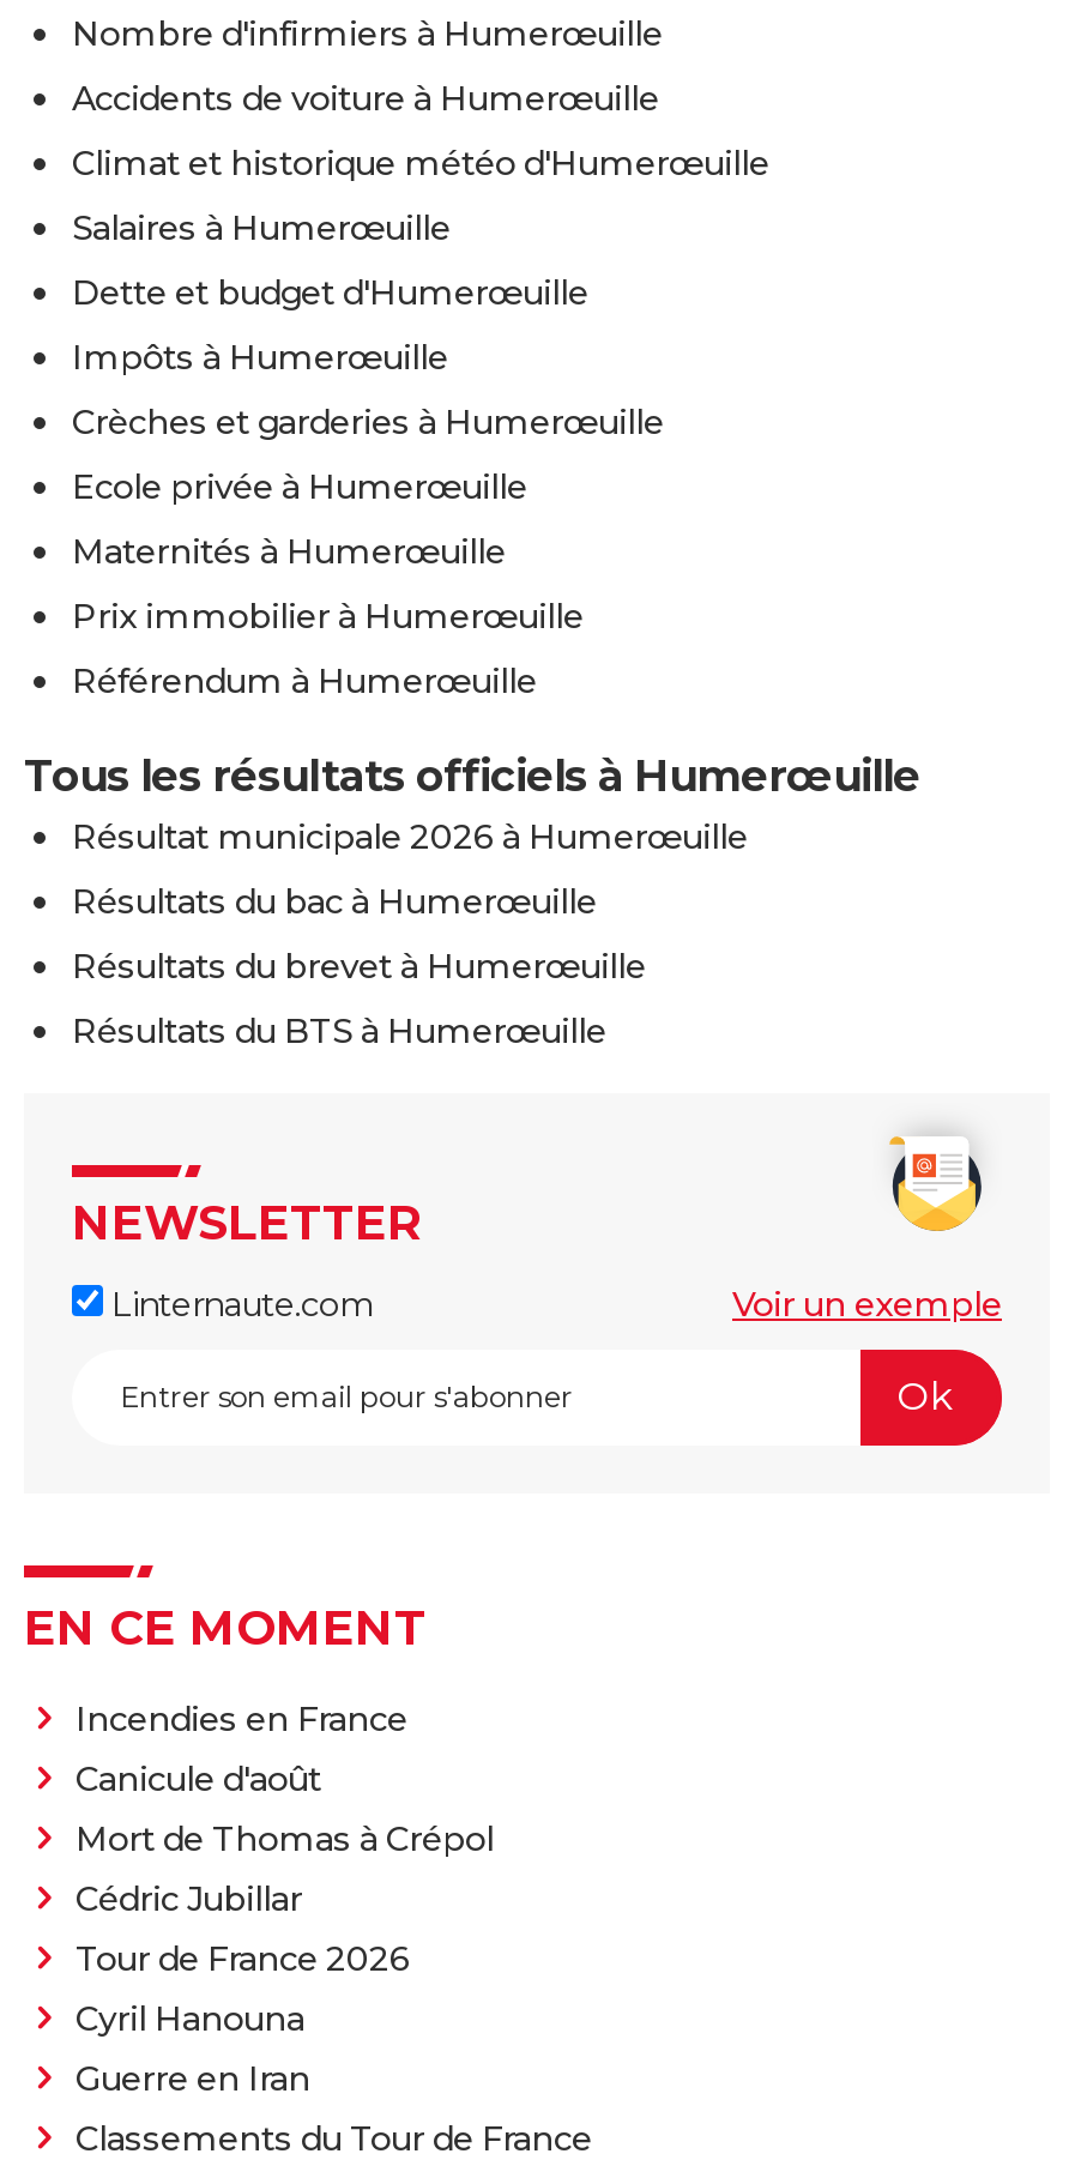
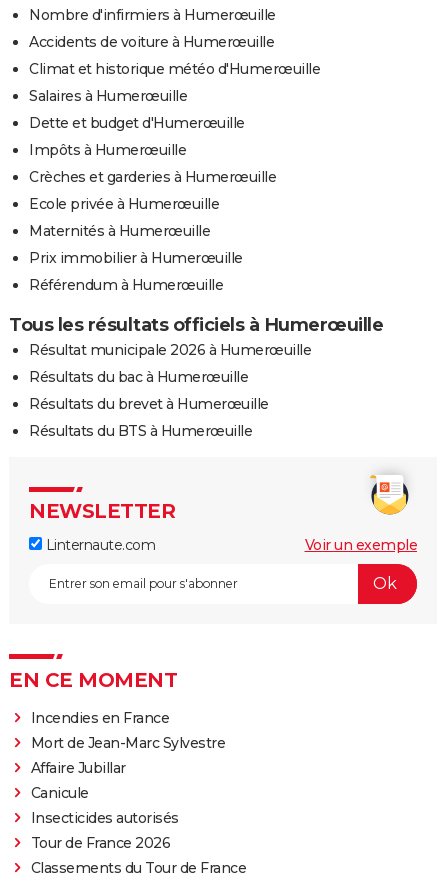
[76,1757,494,1920] Canicule d'août | Mort de Thomas à Crépol | Cédric Jubillar -> [30,734,225,827] Mort de Jean-Marc Sylvestre | Affaire Jubillar | Canicule | Insecticides autorisés
moved [76,1937,410,1980] -> [30,834,170,852]: Tour de France 2026
[76,1997,310,2100] Cyril Hanouna | Guerre en Iran -> none

